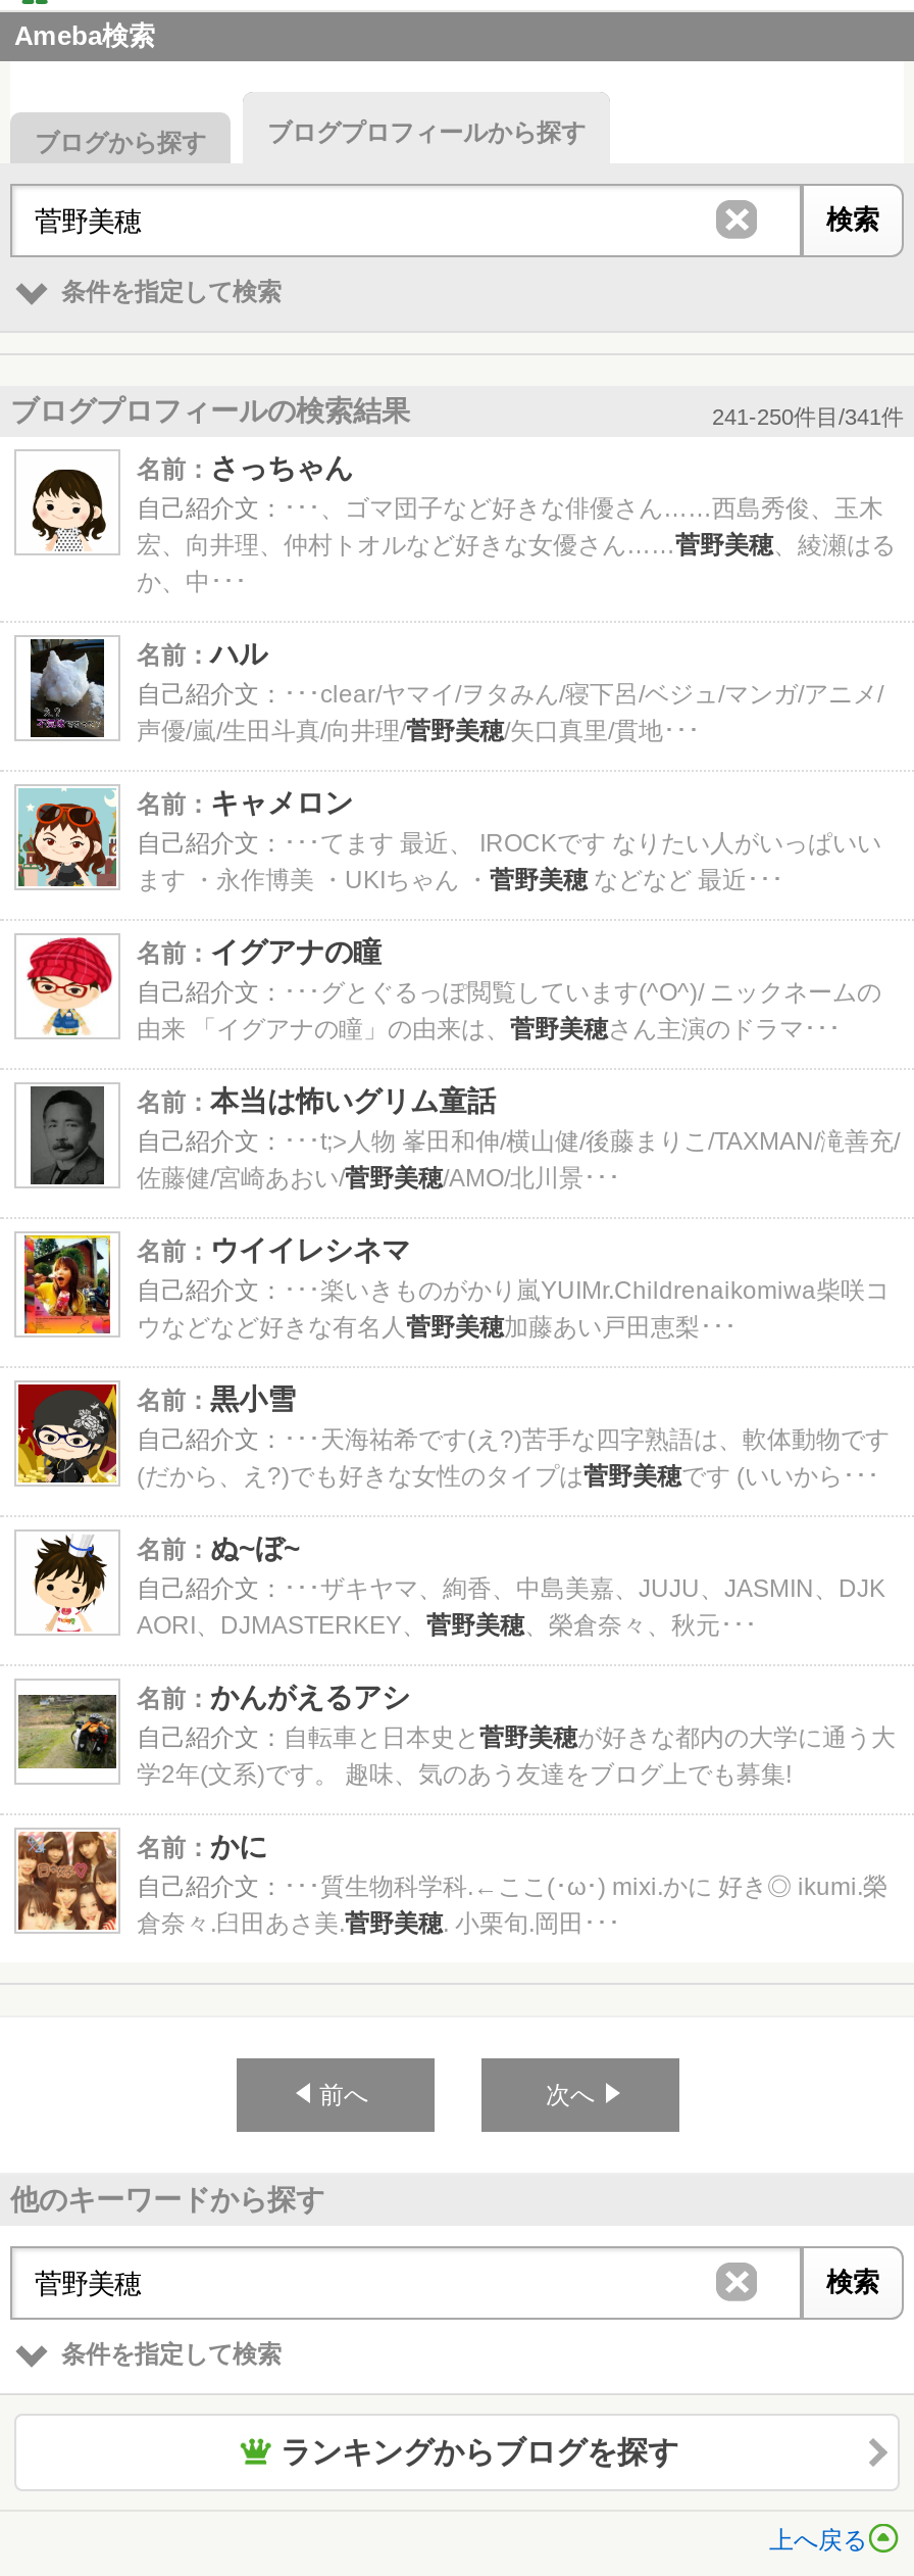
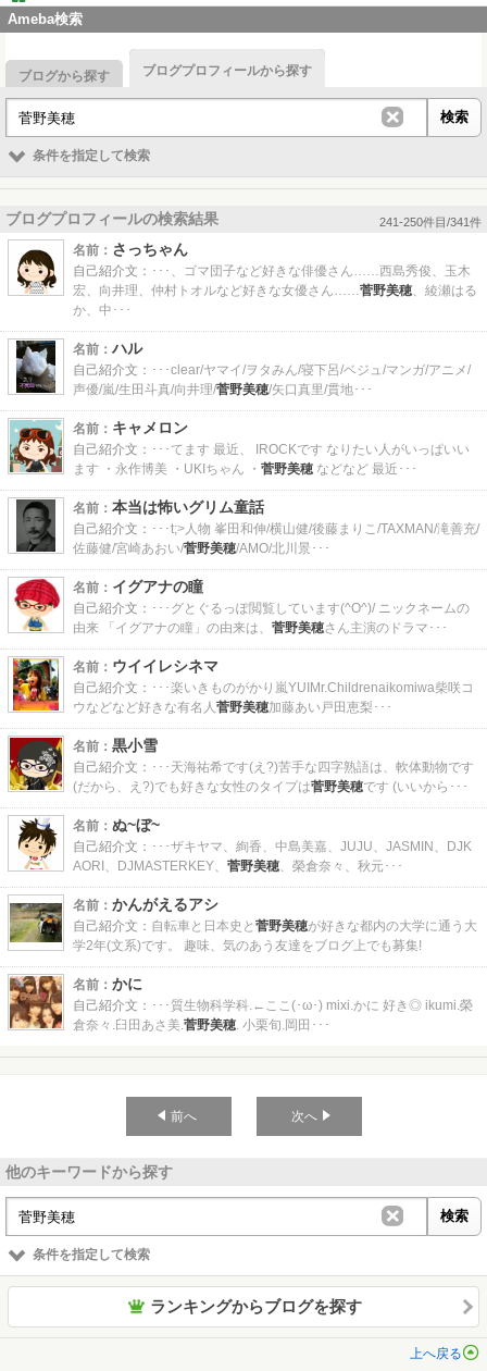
moved [27,935,881,1043] -> [14,578,470,635]: [image] | 名前：イグアナの瞳 | 自己紹介文：･･･グとぐるっぽ閲覧しています(^O^)/ ニックネームの | 由来 「イグアナの瞳」の由来は、菅野美穂さん主演のドラマ･･･
moved [33,1084,900,1184] -> [17,498,479,552]: [image] | 名前：本当は怖いグリム童話 | 自己紹介文：･･･t;>人物 峯田和伸/横山健/後藤まりこ/TAXMAN/滝善充/

